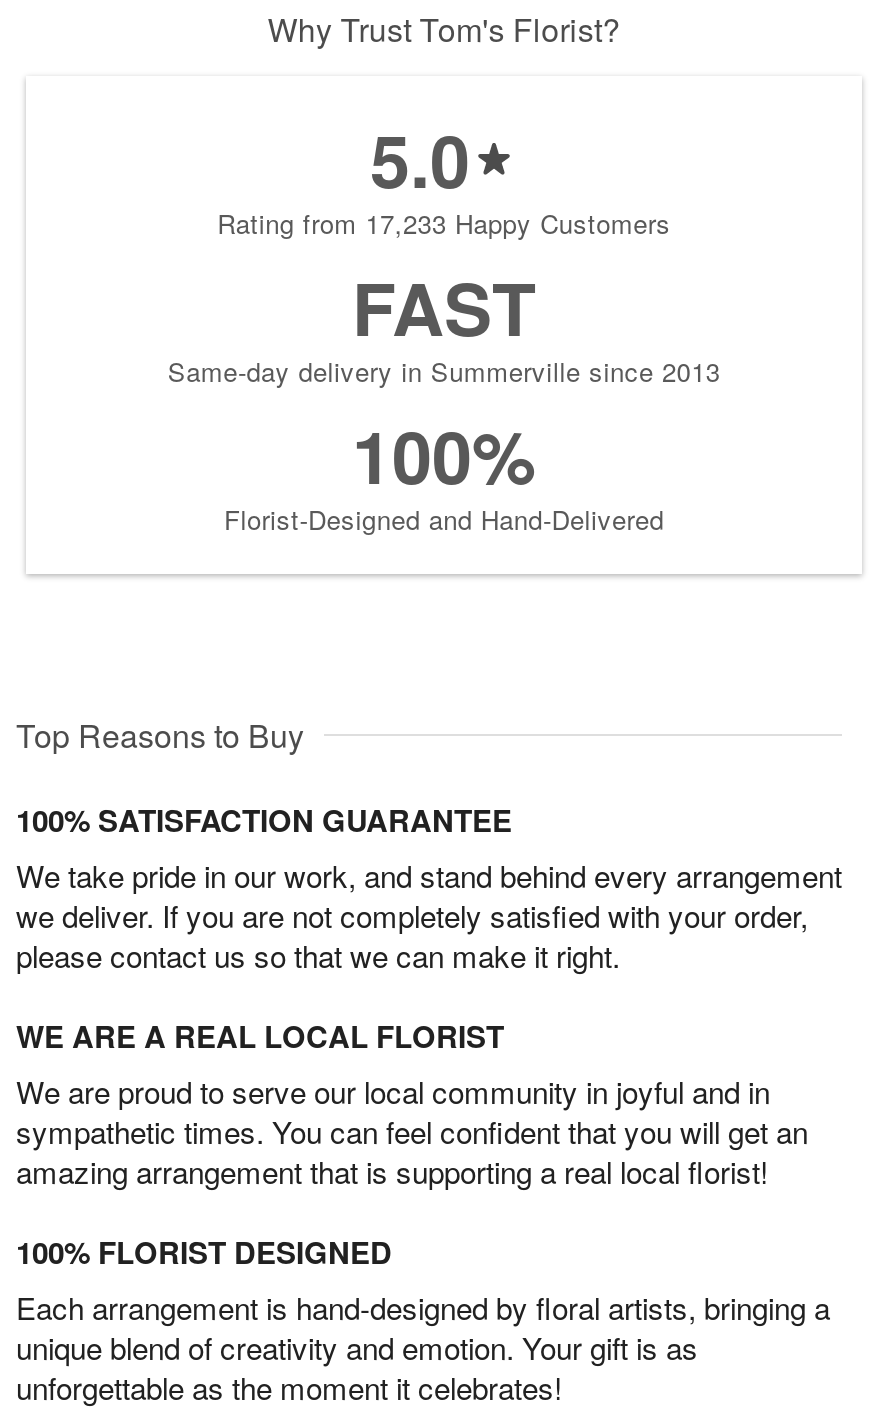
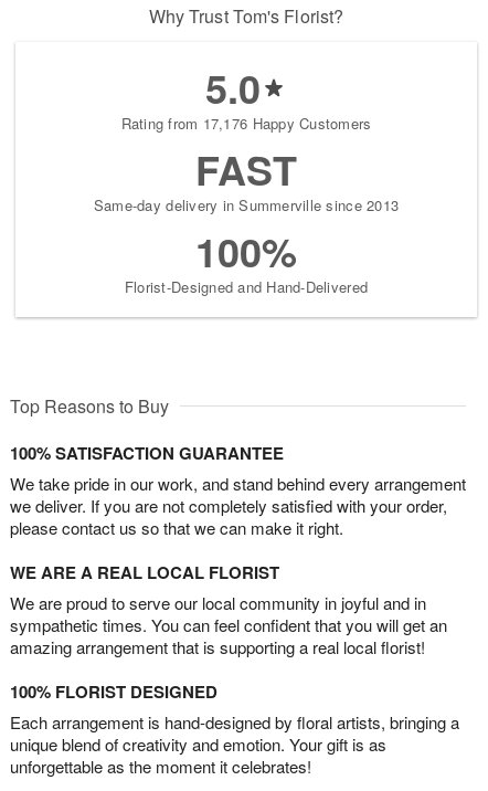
[217,203,671,241] Rating from 17,233 Happy Customers -> [121,112,371,133] Rating from 17,176 Happy Customers

